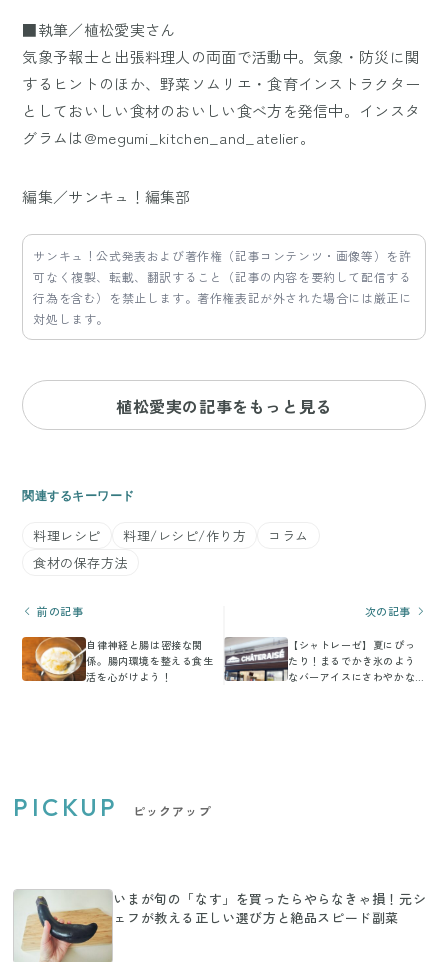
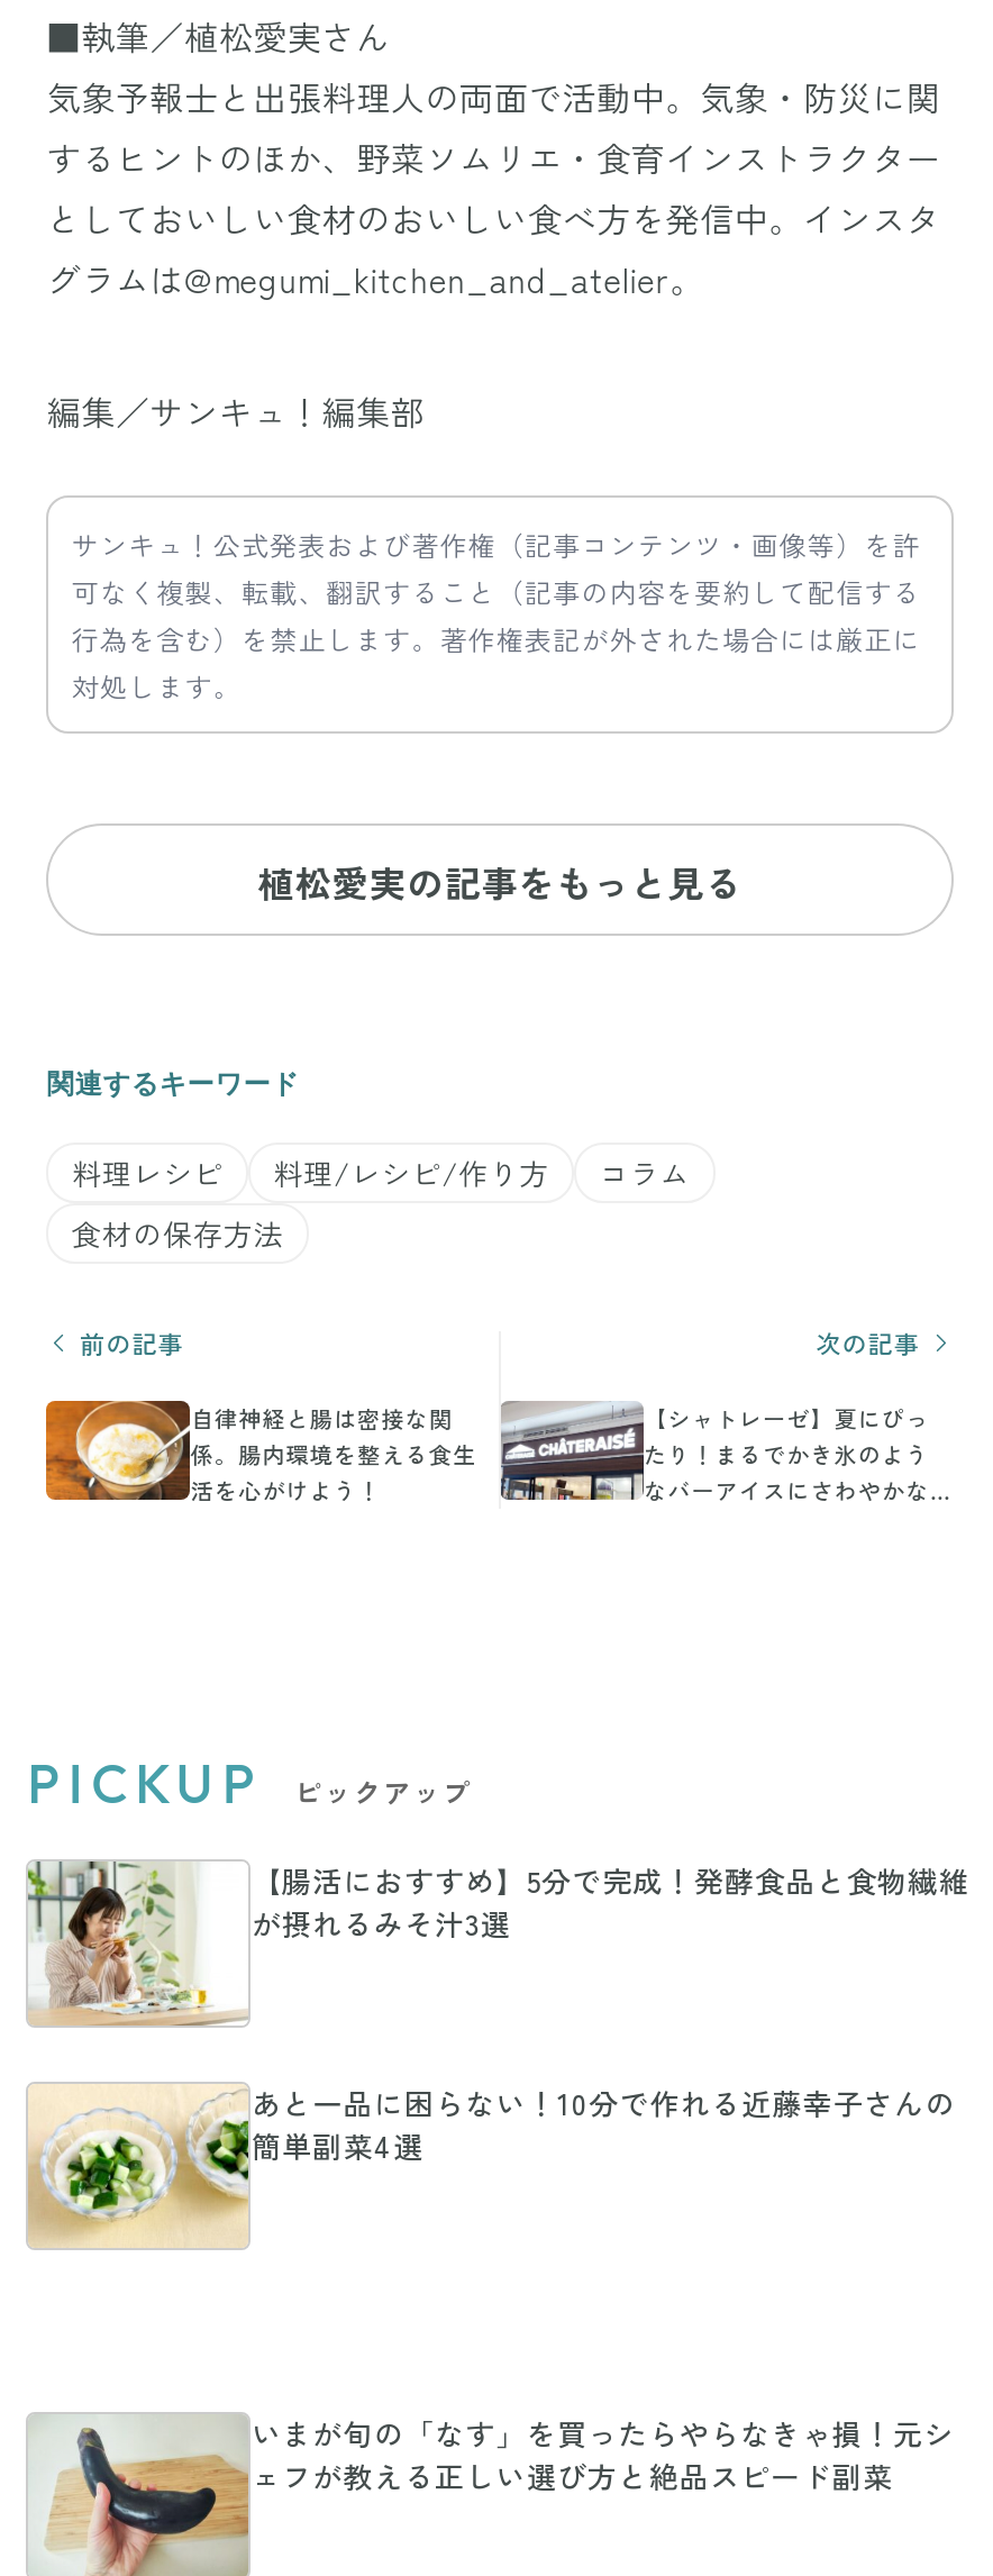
none -> [24,1857,969,2030] [image] | 【腸活におすすめ】5分で完成！発酵食品と食物繊維 | が摂れるみそ汁3選
none -> [28,2081,955,2250] [image] | あと一品に困らない！10分で作れる近藤幸子さんの | 簡単副菜4選

